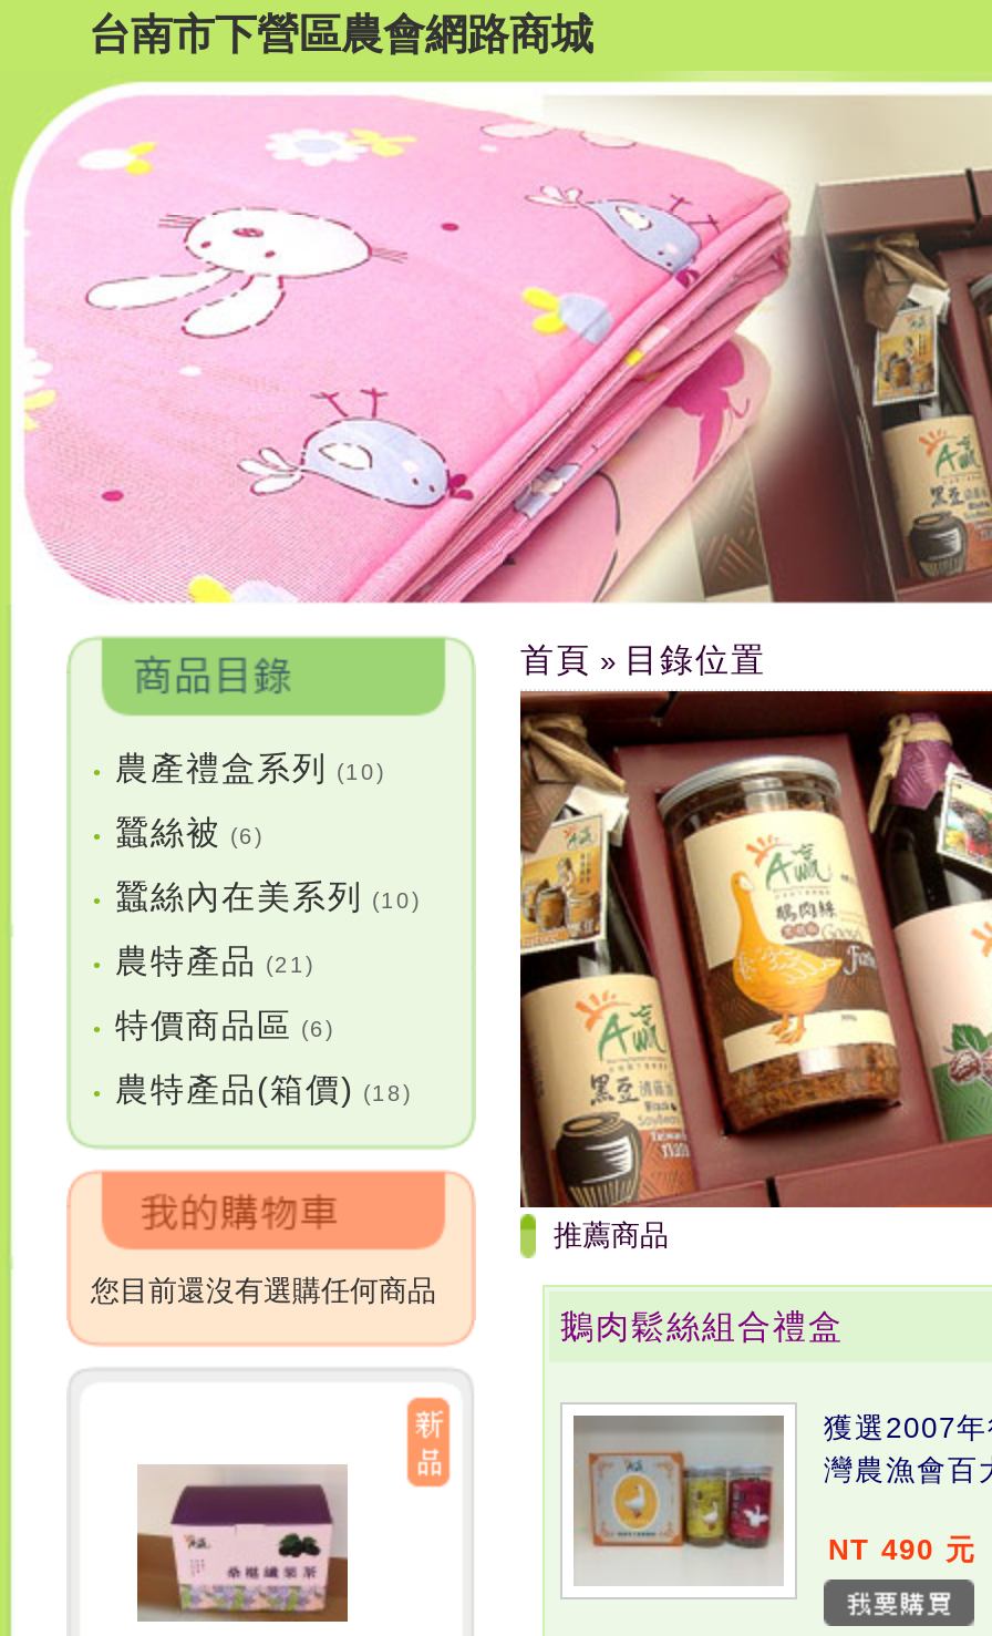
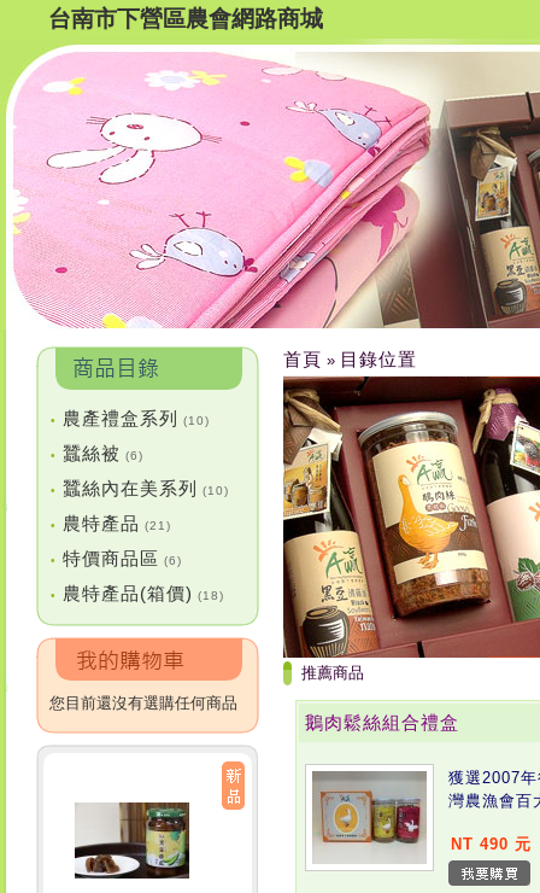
[135,1464,350,1624] [image] -> [74,799,190,883] [image]

